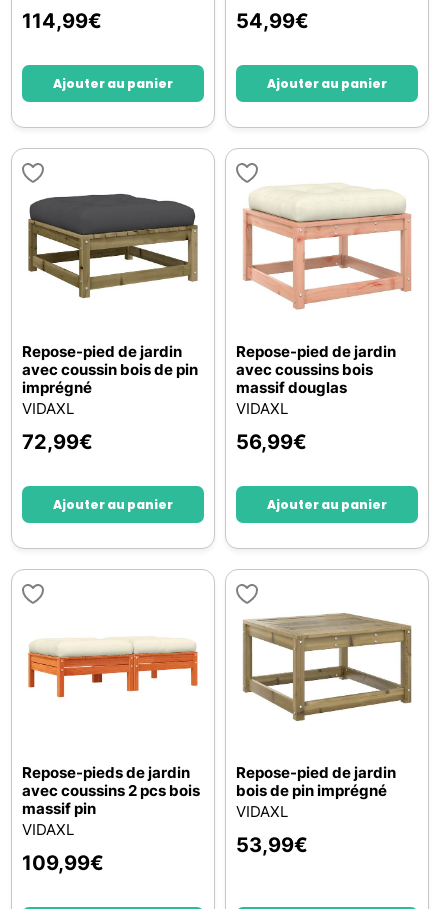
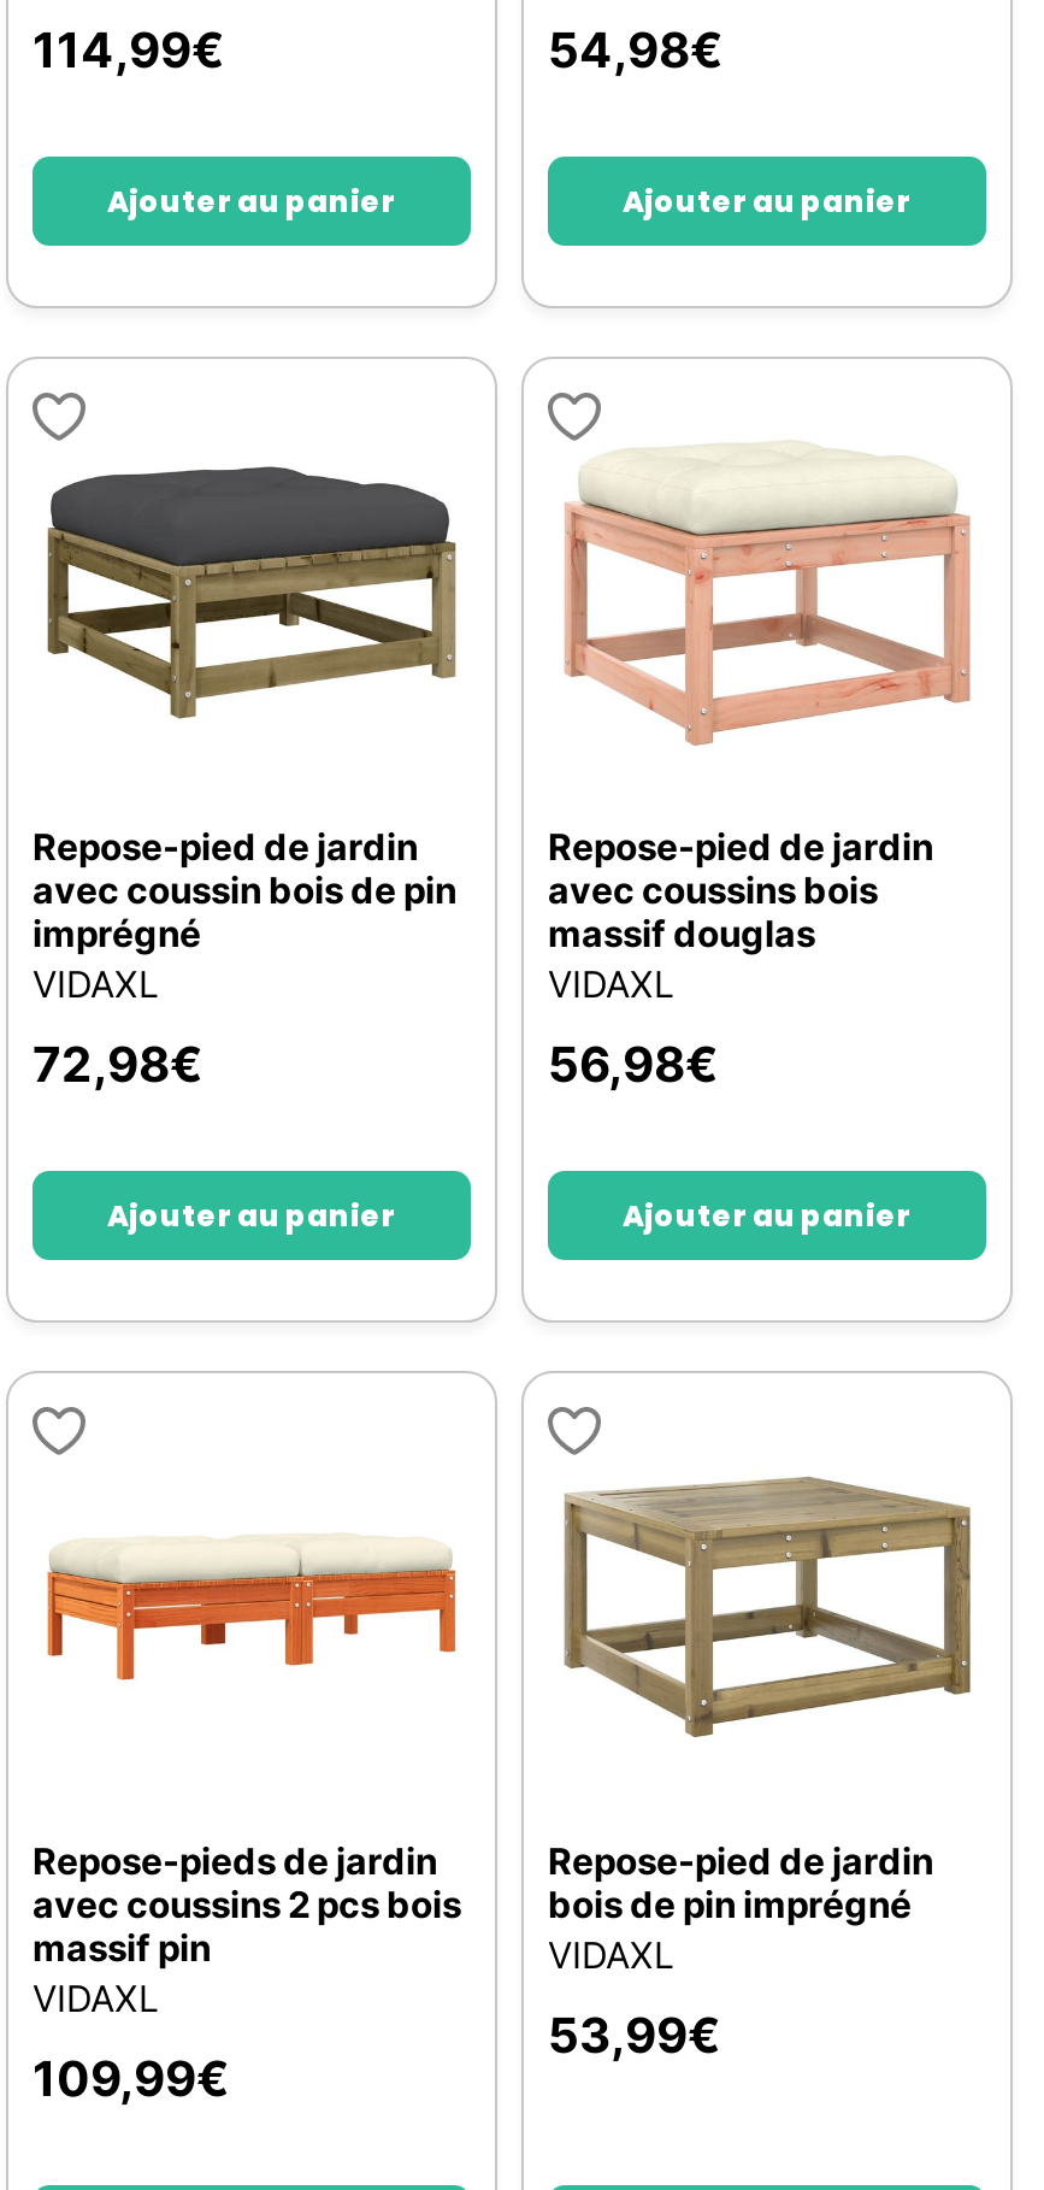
[236,9,309,33] 54,99€ -> [548,22,724,80] 54,98€
[22,430,93,454] 72,99€ -> [33,1036,204,1094] 72,98€
[236,430,307,454] 56,99€ -> [548,1036,719,1094] 56,98€

